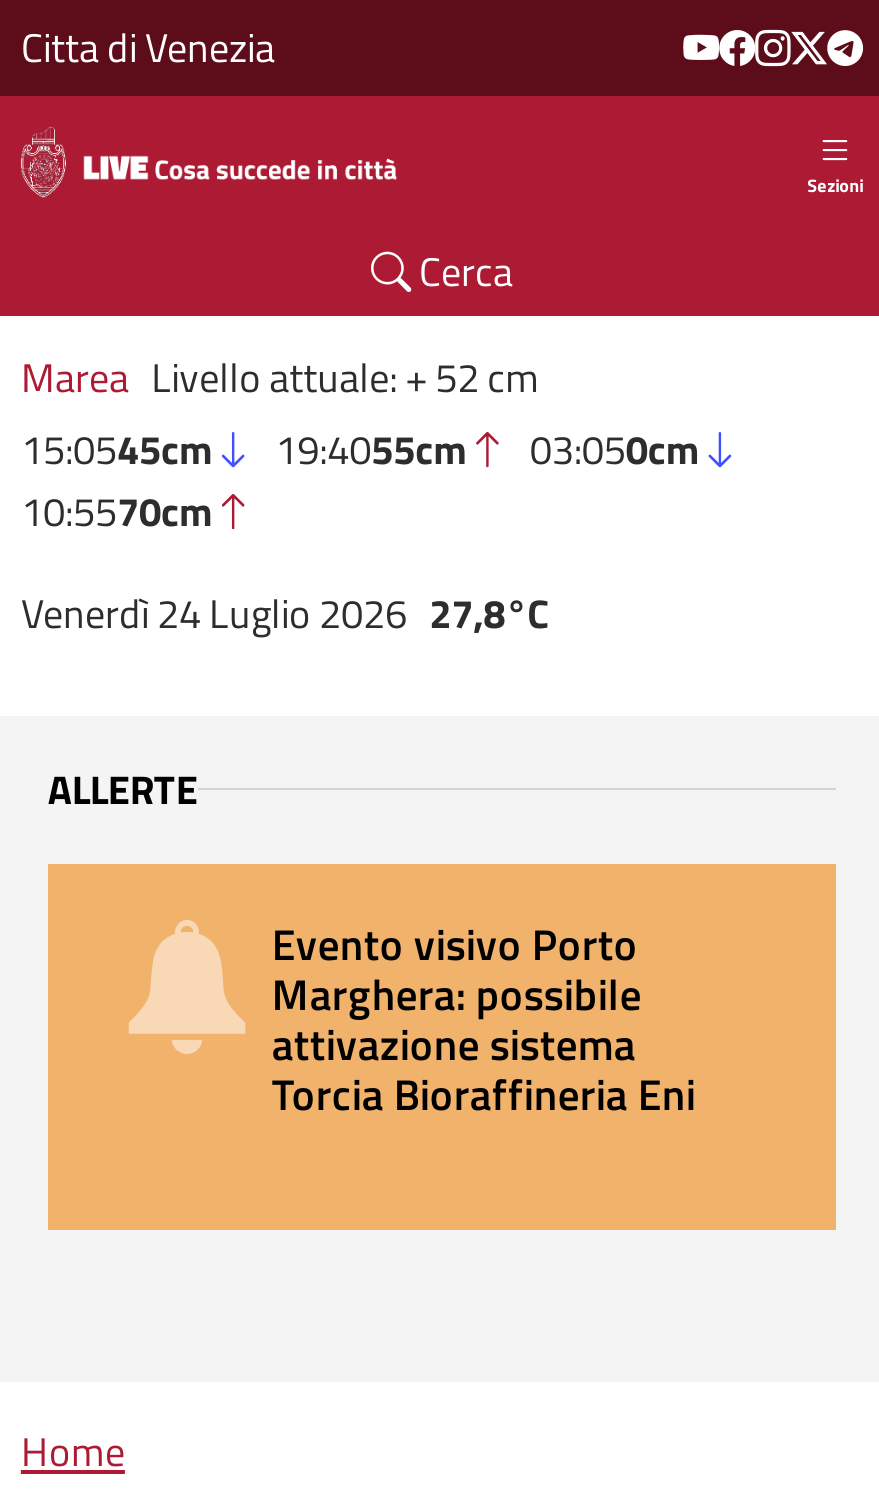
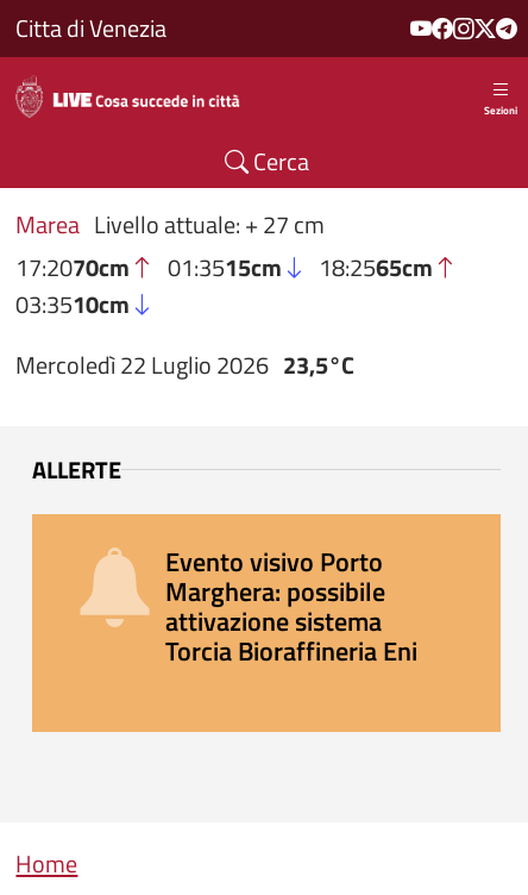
[21,346,700,542] Marea Livello attuale: + 52 cm | 15:0545cm | 19:4055cm | 03:050cm | 10:5570cm -> [16,206,433,323] Marea Livello attuale: + 27 cm | 17:2070cm | 01:3515cm | 18:2565cm | 03:3510cm
[21,583,549,645] Venerdì 24 Luglio 2026 27,8°C -> [16,347,354,384] Mercoledì 22 Luglio 2026 23,5°C

